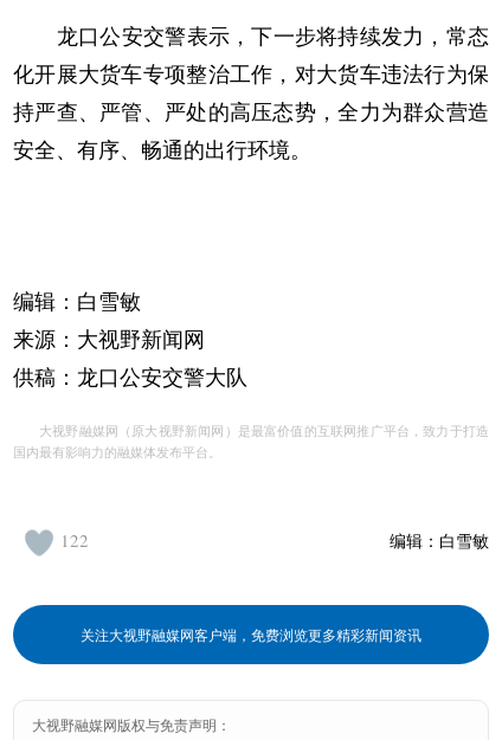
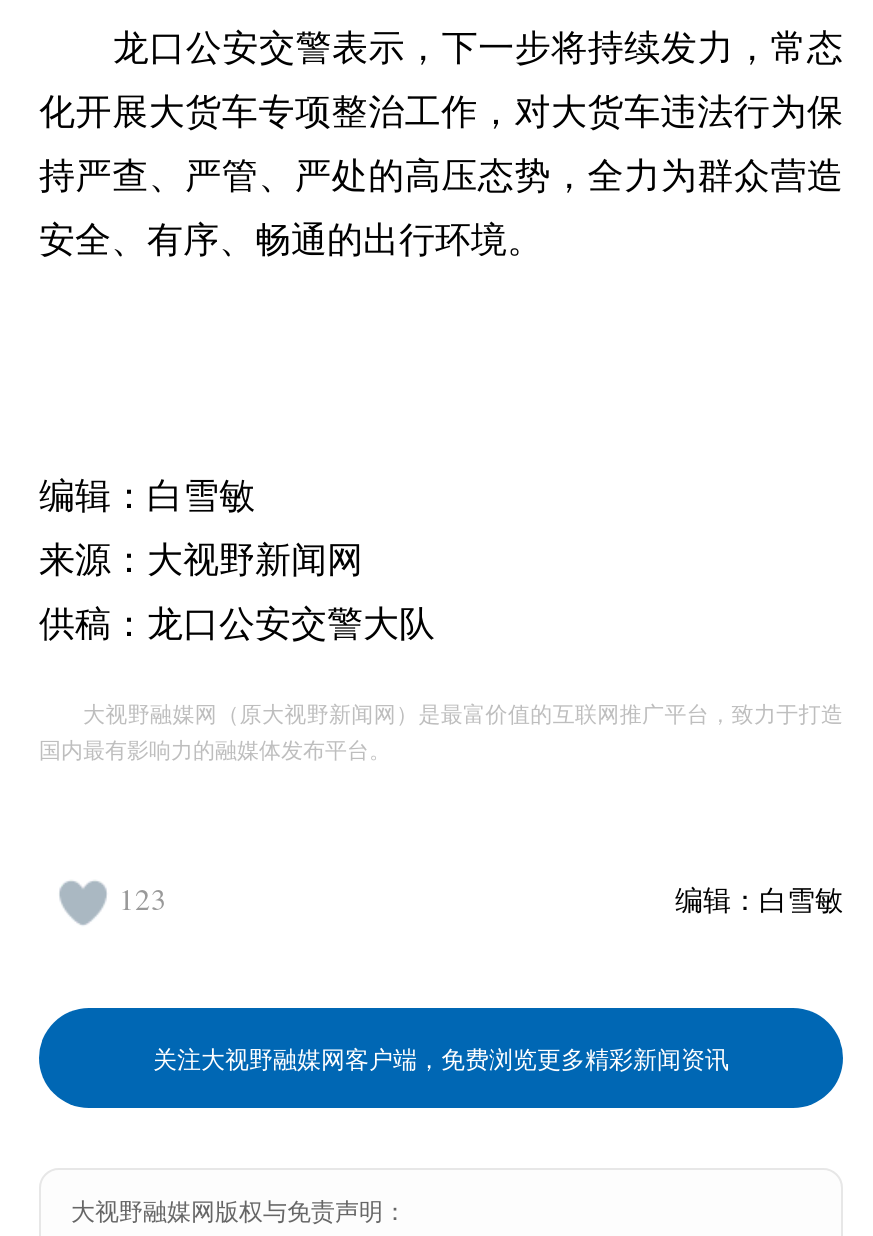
[60,528,89,552] 122 -> [119,878,167,918] 123

